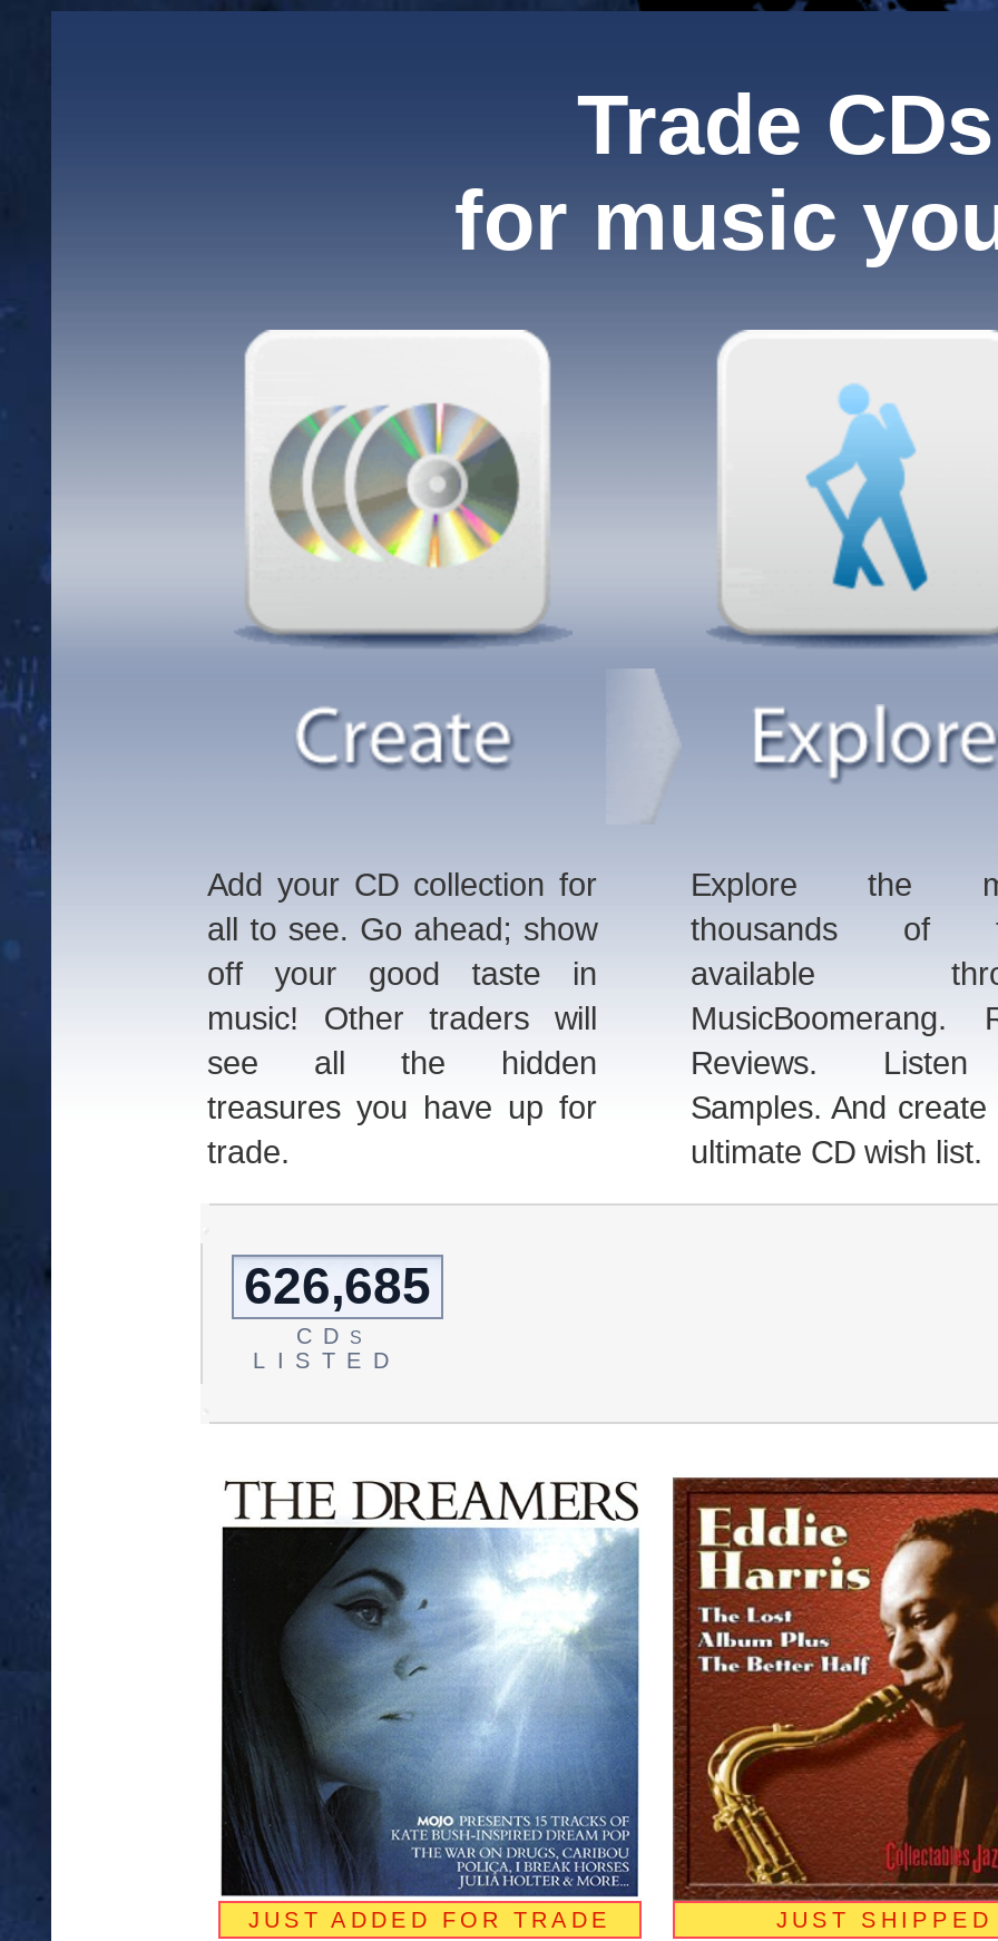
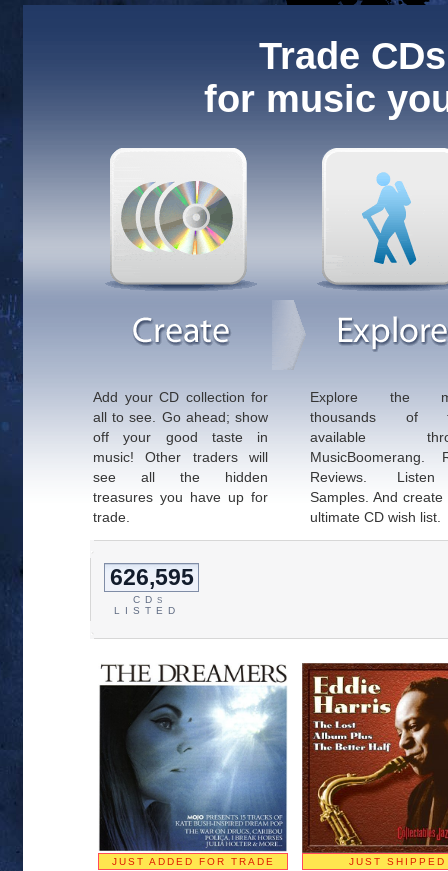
[244,1257,431,1315] 626,685 -> [109,564,193,590] 626,595

